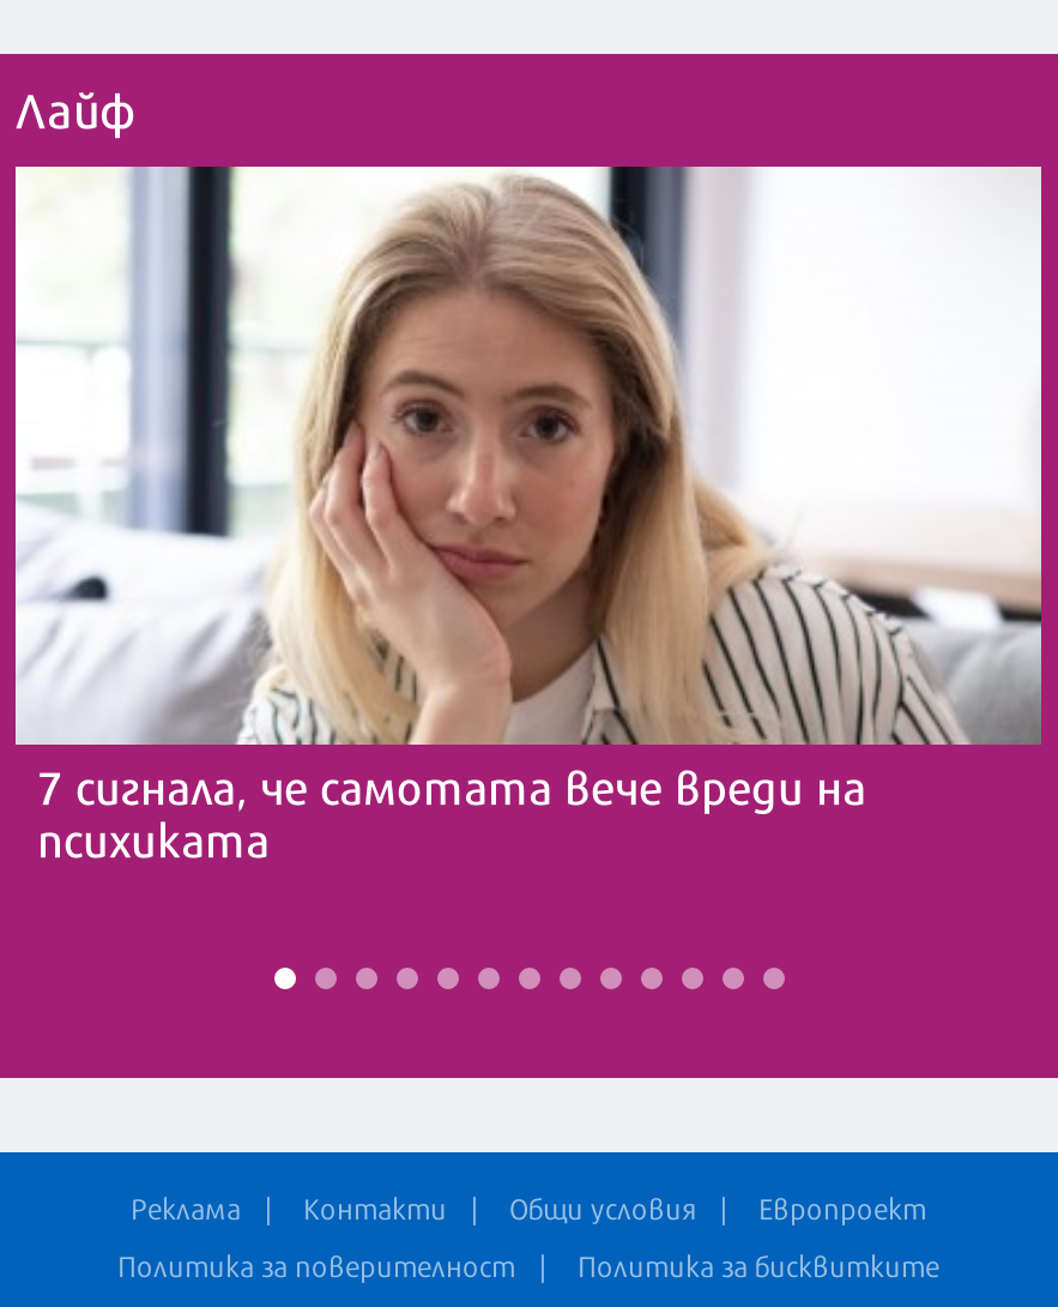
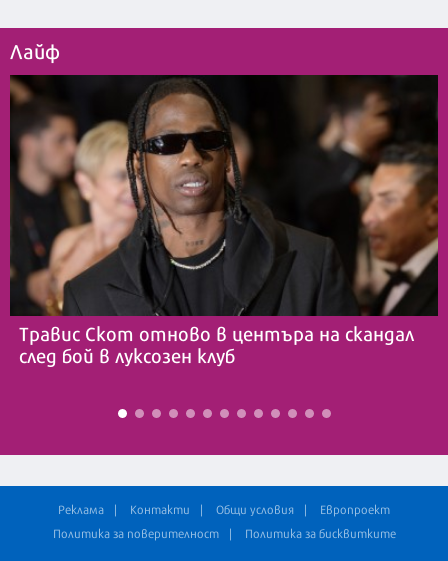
[13,164,1044,871] [image] | 7 сигнала, че самотата вече вреди на | психиката -> [9,74,439,369] [image] | Травис Скот отново в центъра на скандал | след бой в луксозен клуб

